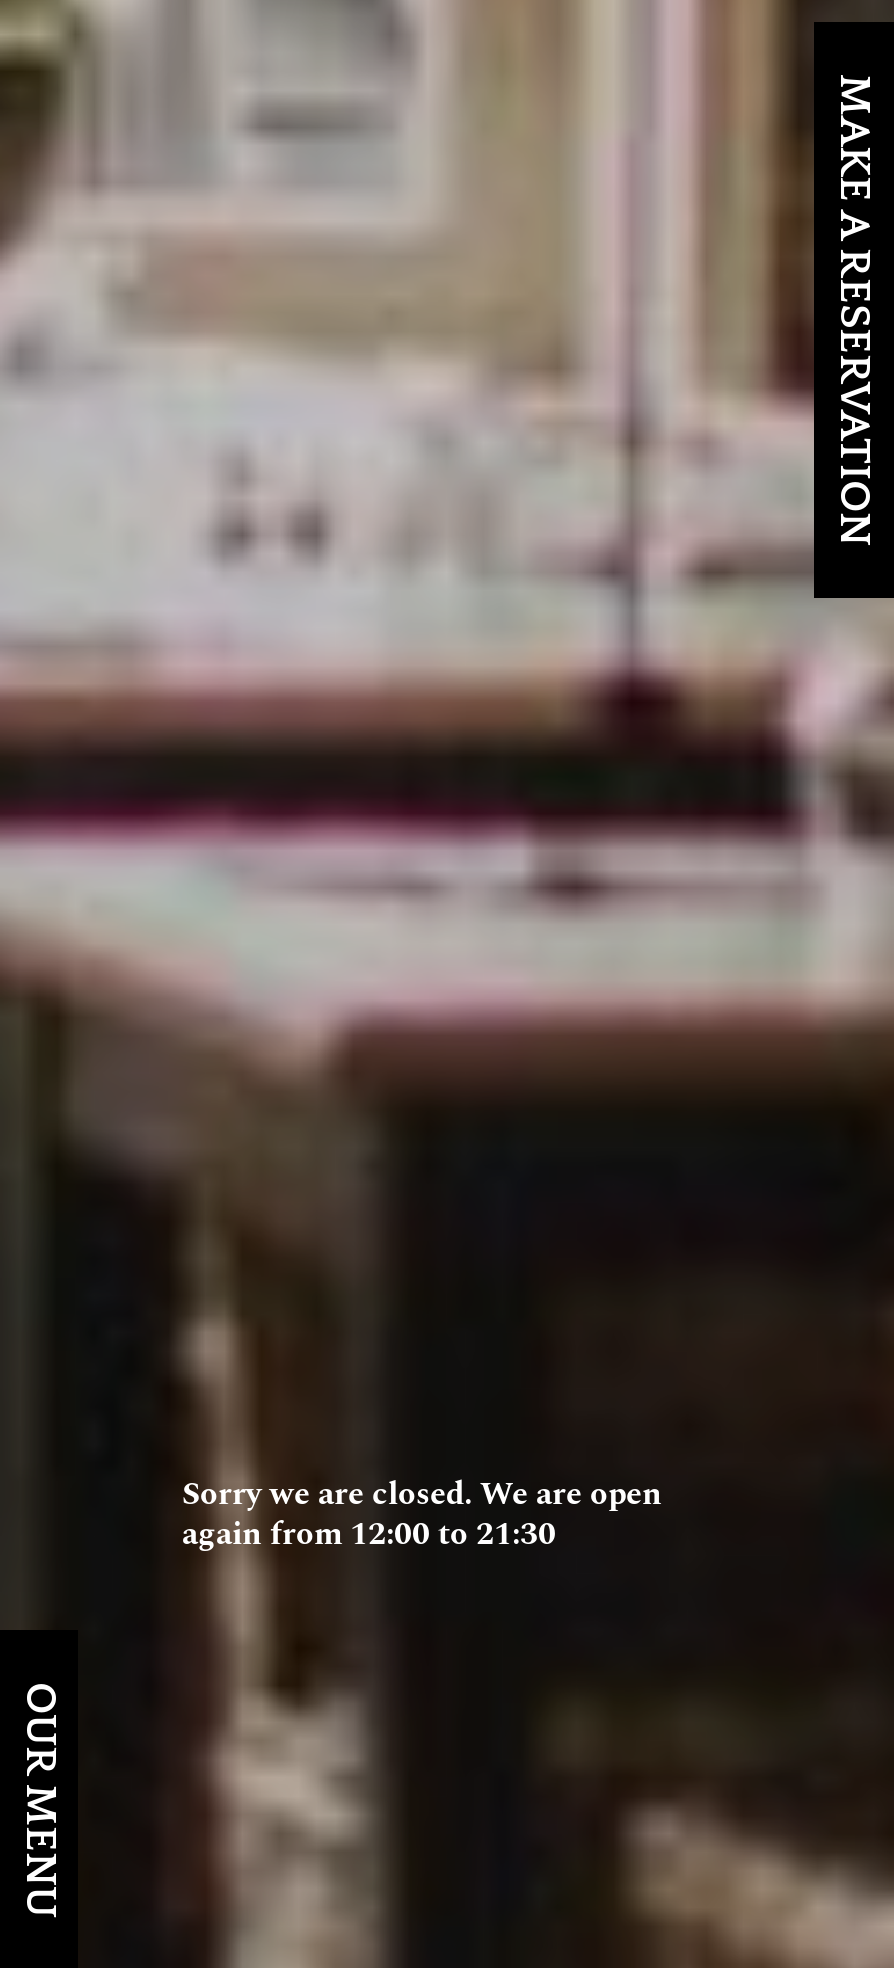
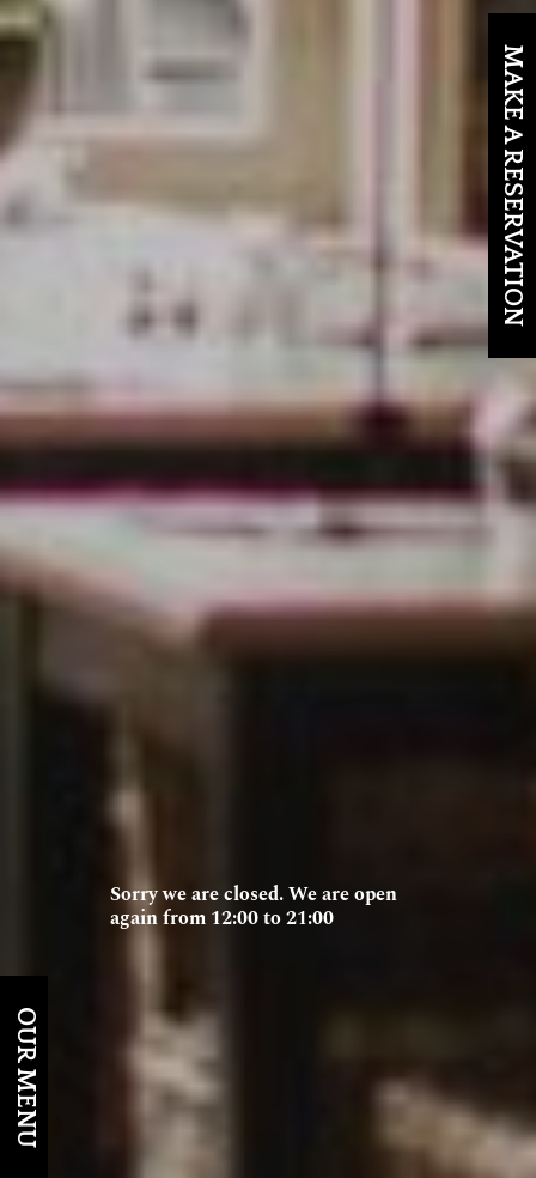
[182,1511,556,1559] again from 12:00 to 21:30 -> [110,904,334,933] again from 12:00 to 21:00

